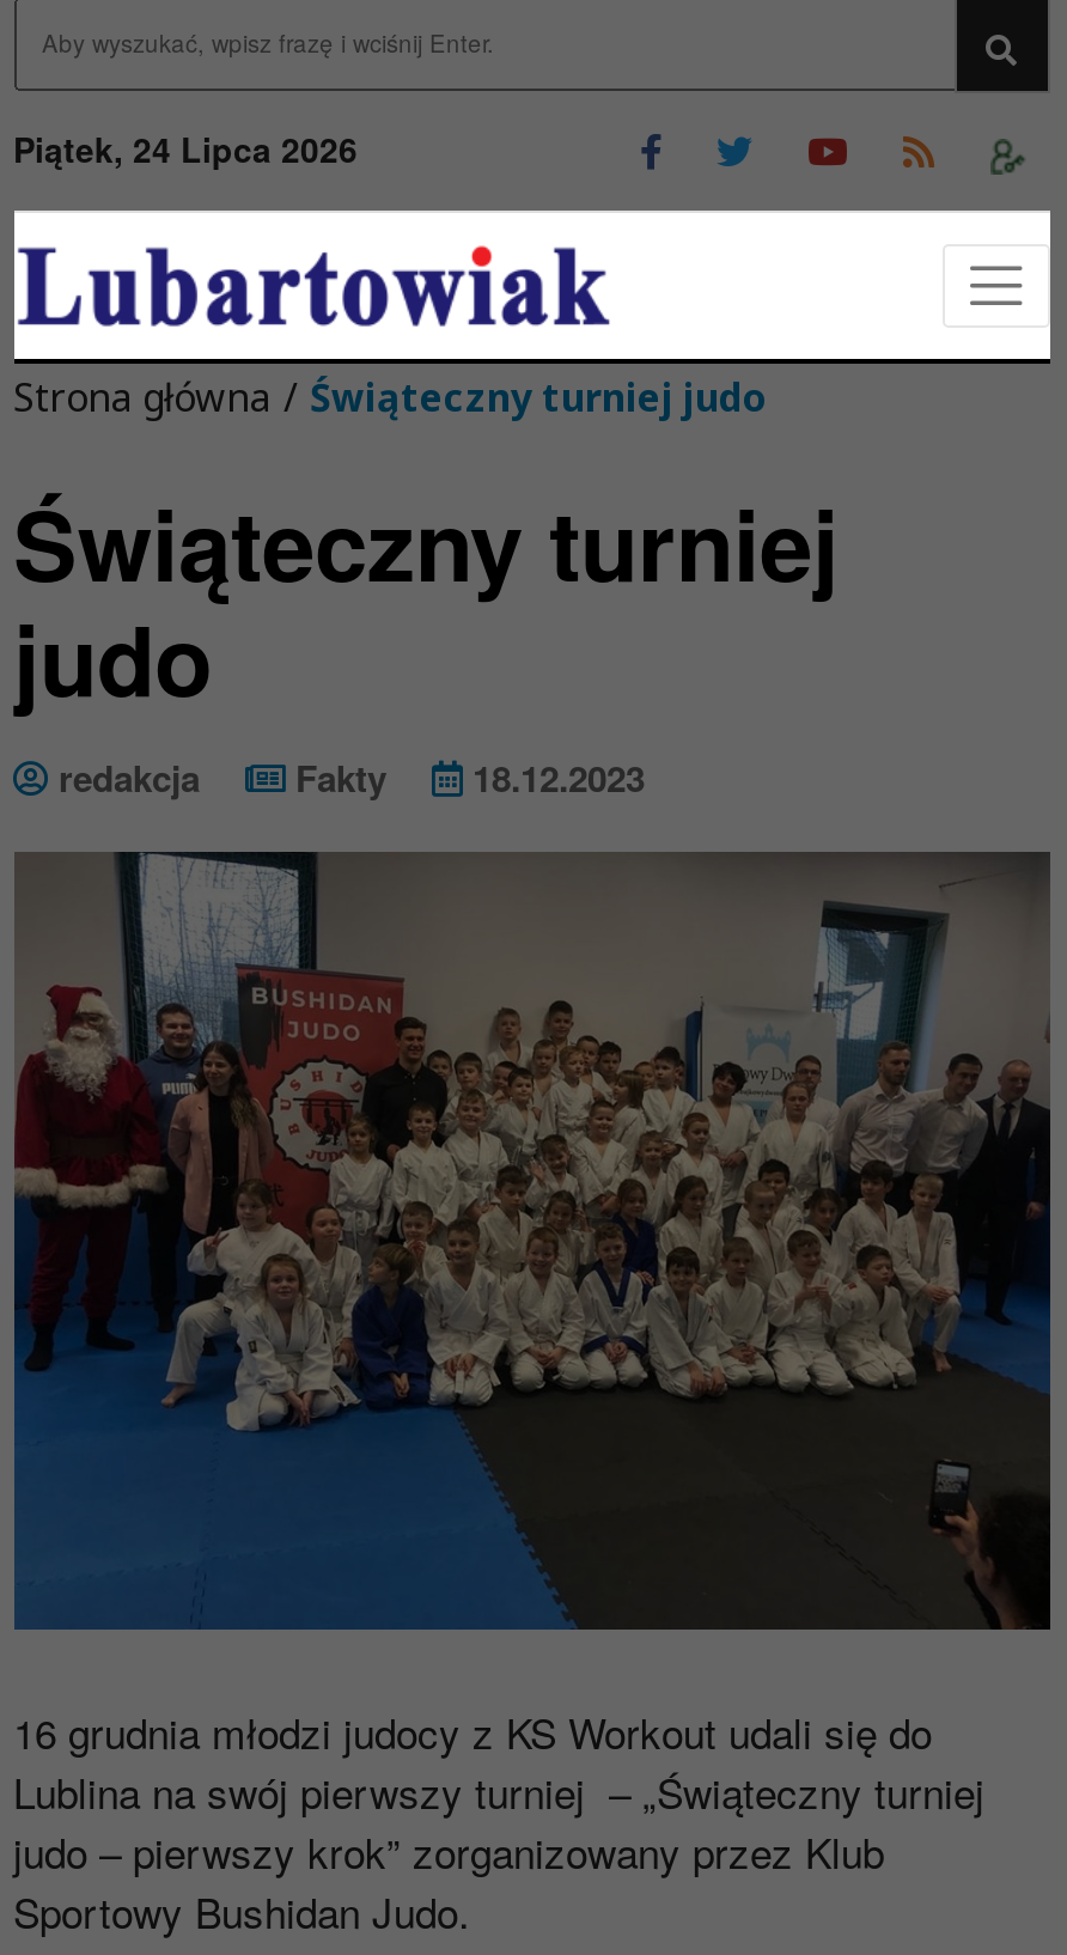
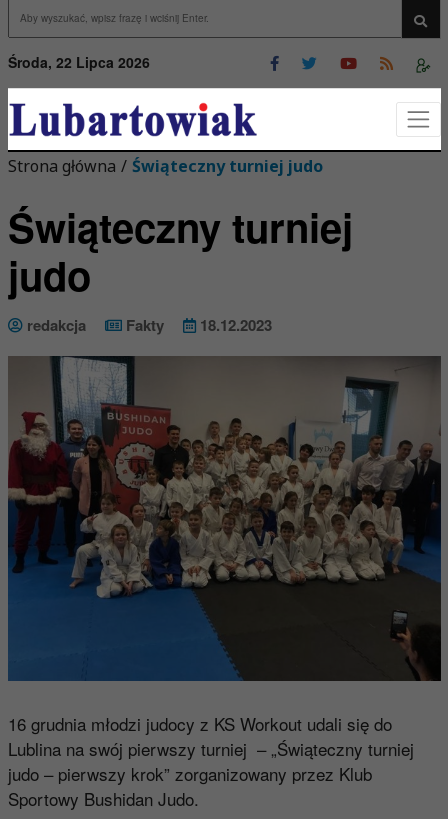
[13,124,358,172] Piątek, 24 Lipca 2026 -> [7,52,149,72] Środa, 22 Lipca 2026

